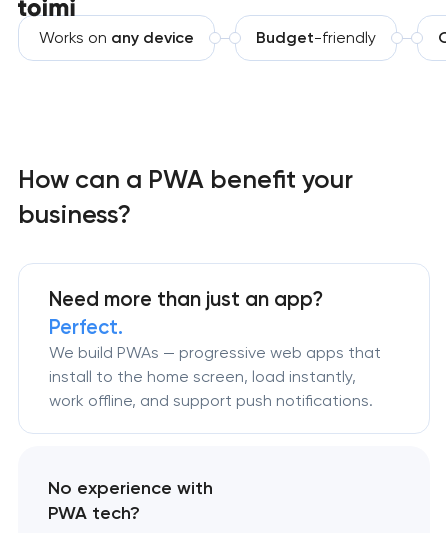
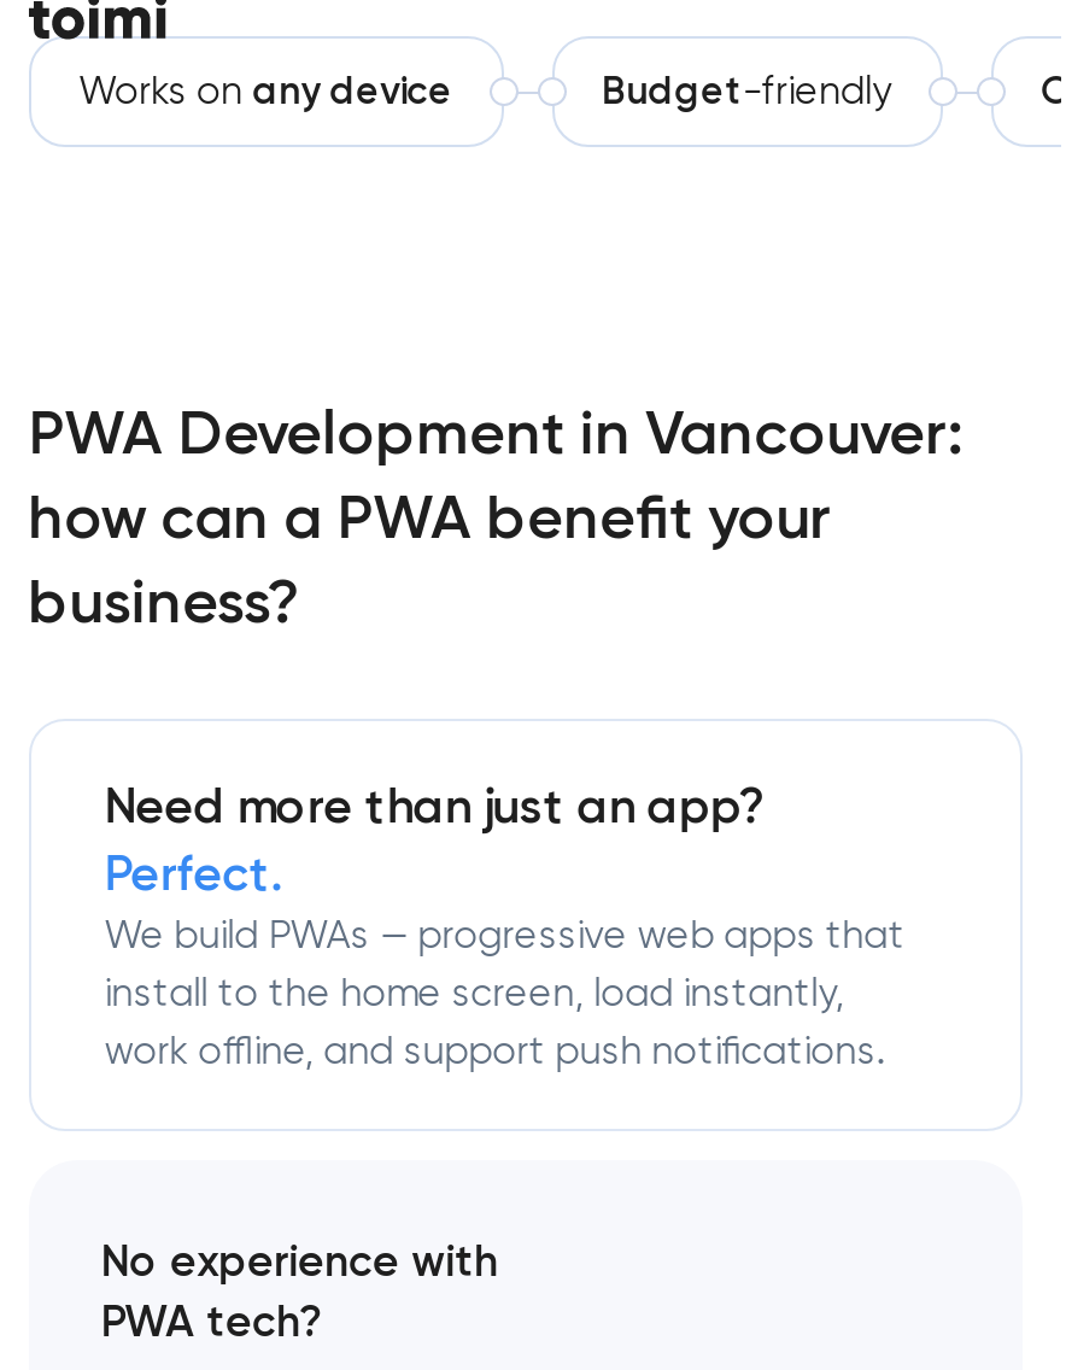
[18,164,353,194] How can a PWA benefit your -> [28,396,961,553] PWA Development in Vancouver: | how can a PWA benefit your

